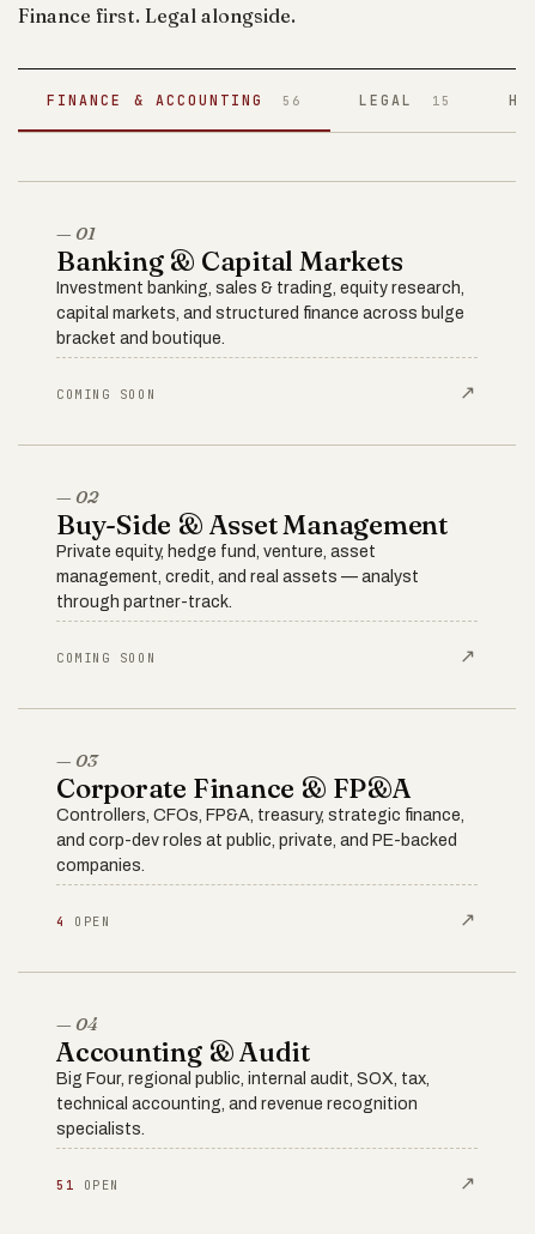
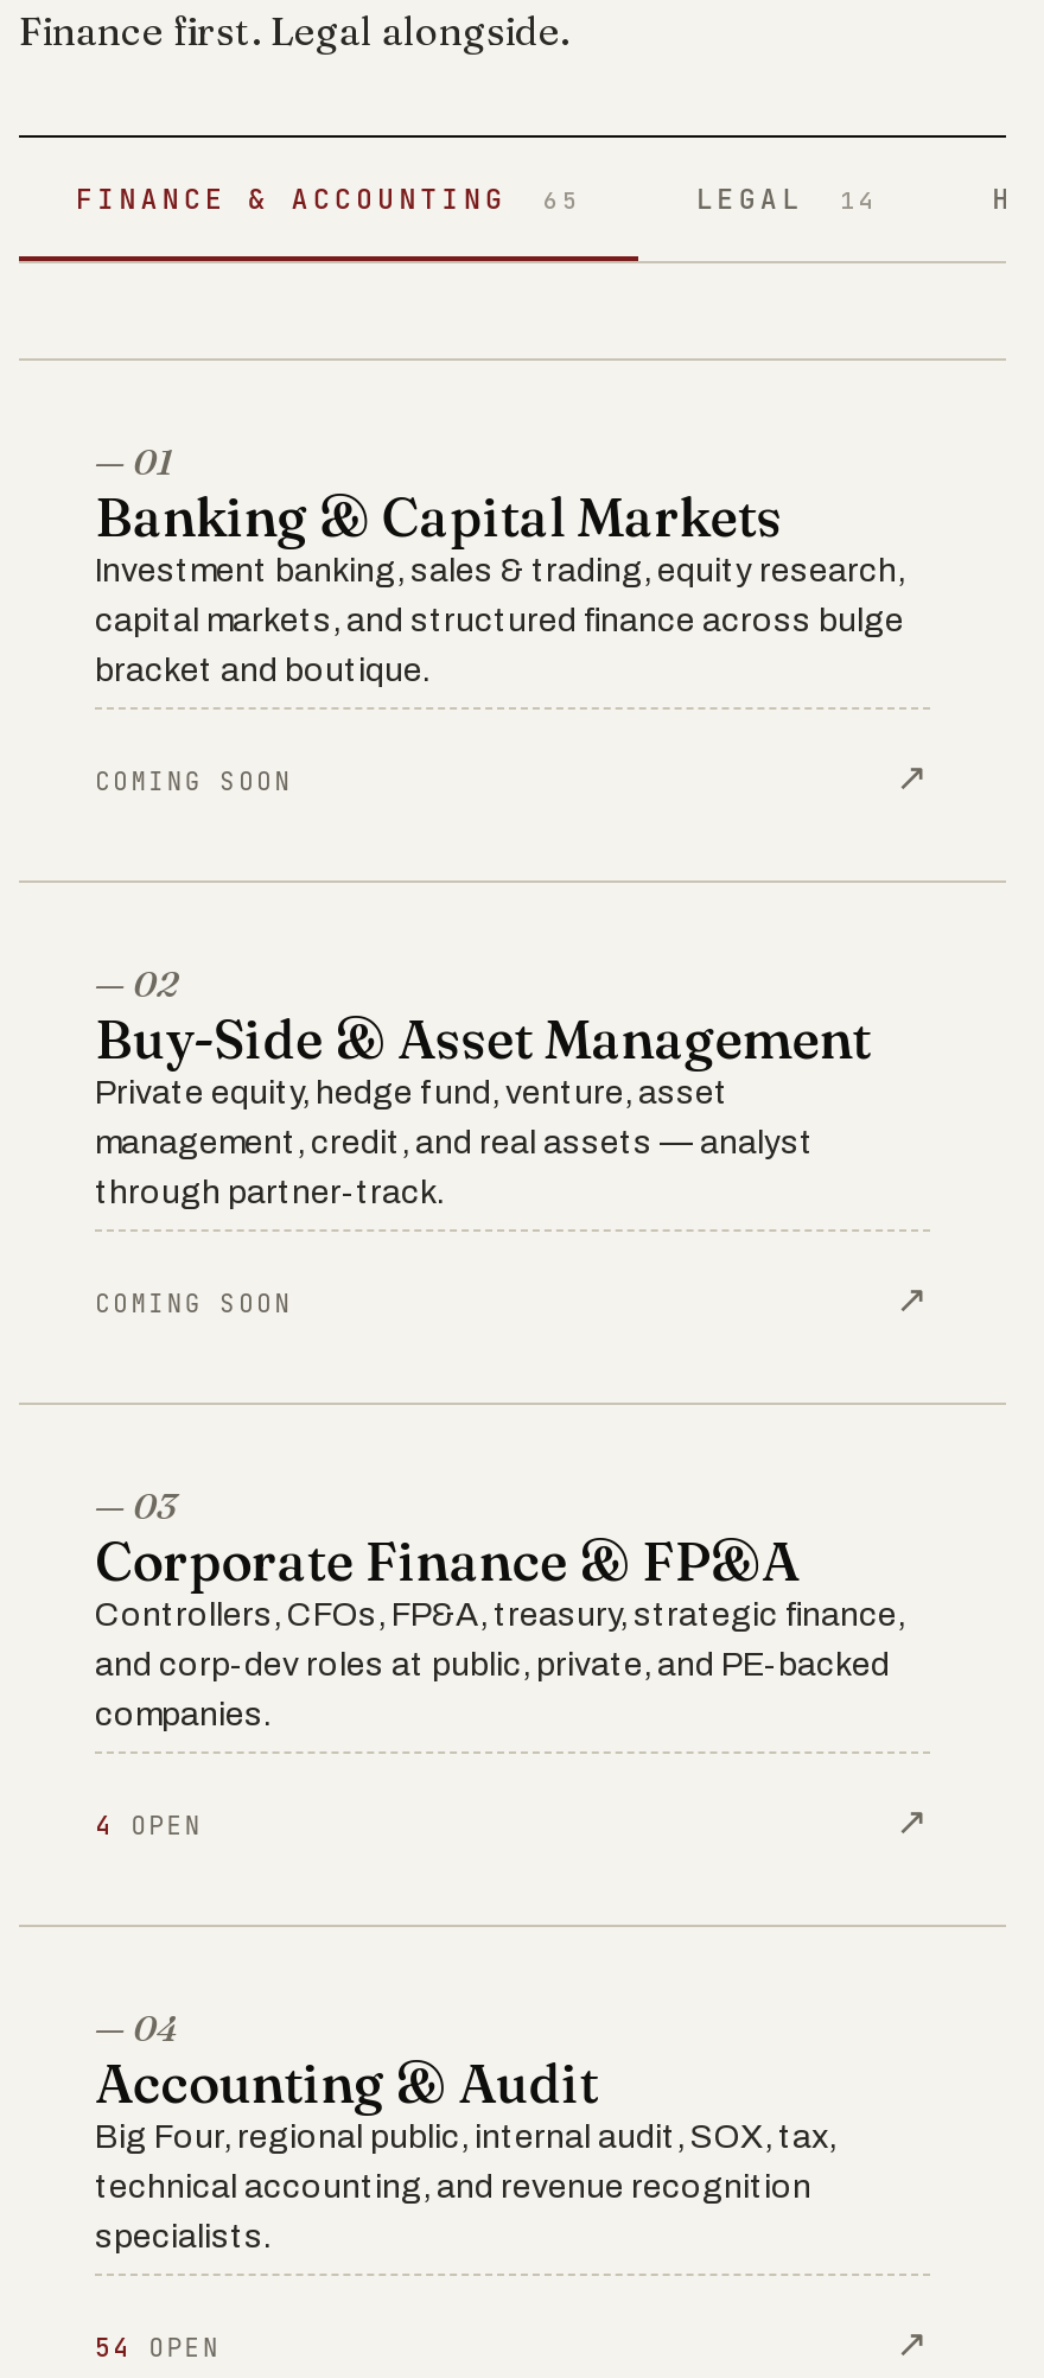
[47,90,302,108] FINANCE & ACCOUNTING 56 -> [76,179,582,215] FINANCE & ACCOUNTING 65
[359,90,451,108] LEGAL 15 -> [695,179,878,215] LEGAL 14
[56,1177,120,1193] 51 OPEN -> [95,2331,220,2364] 54 OPEN

